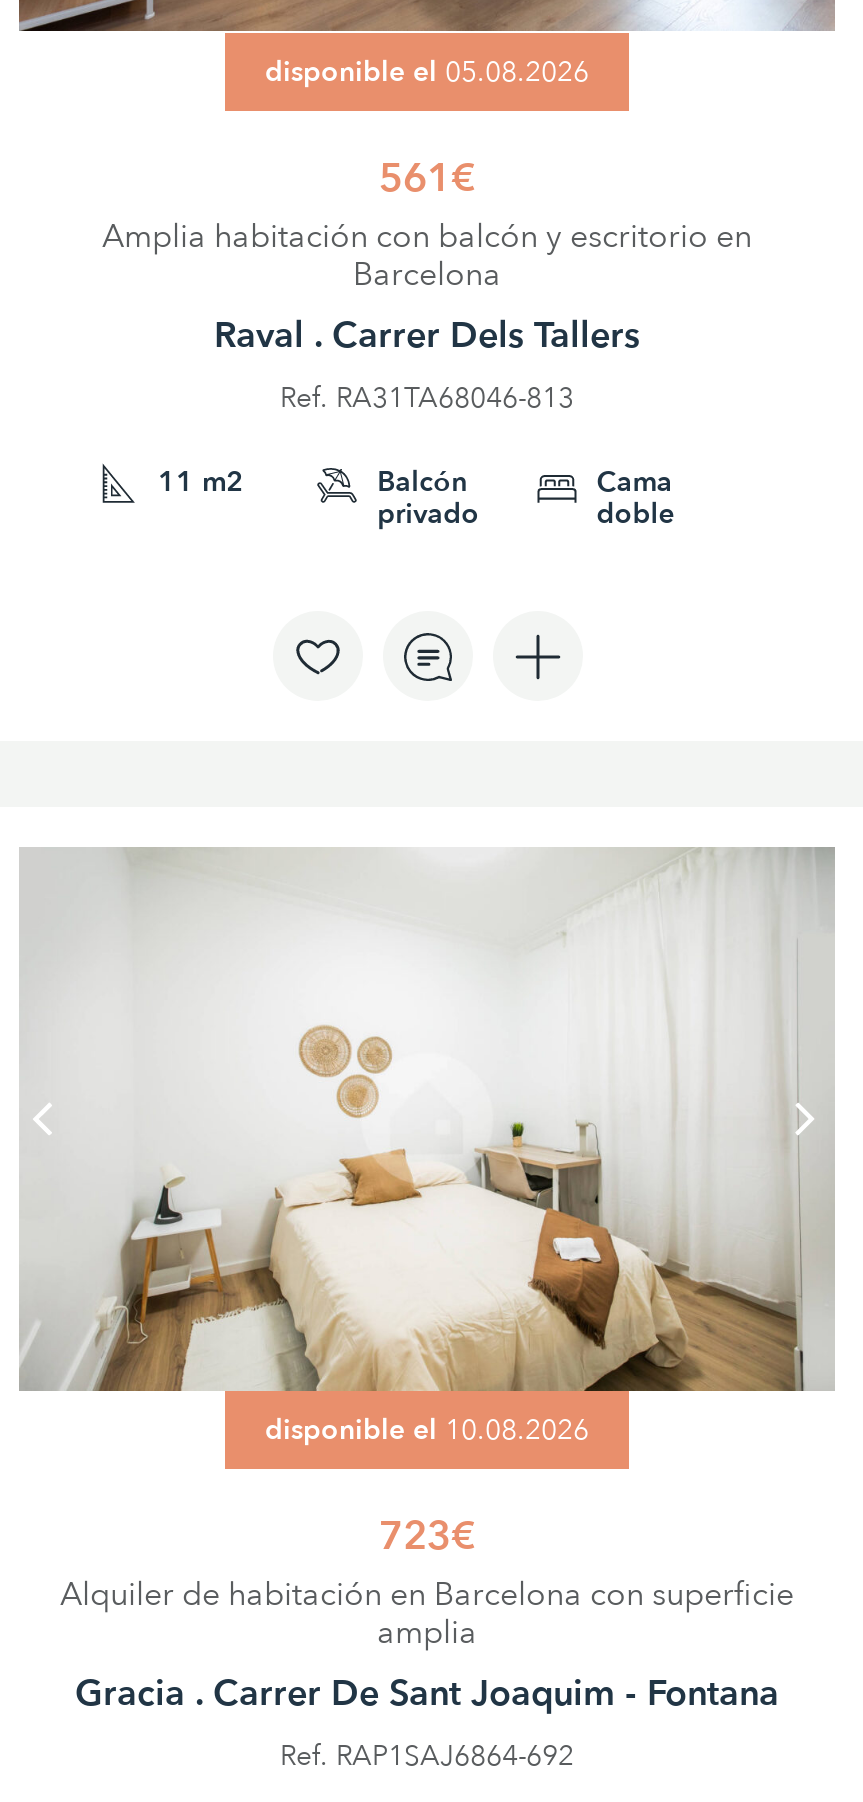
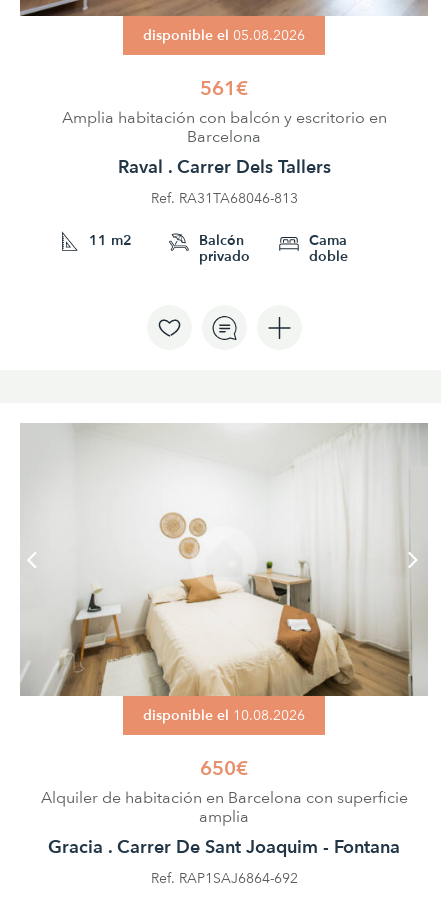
[379,1510,475,1564] 723€ -> [200,755,248,782] 650€

